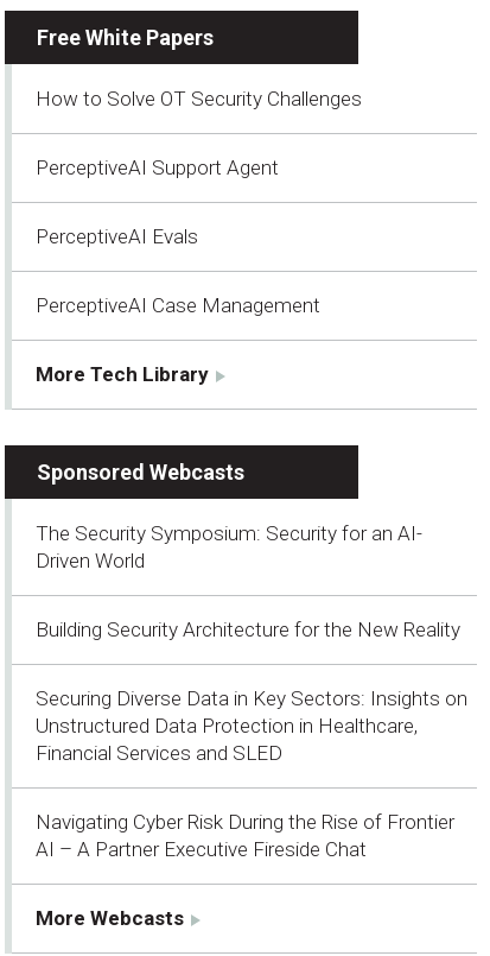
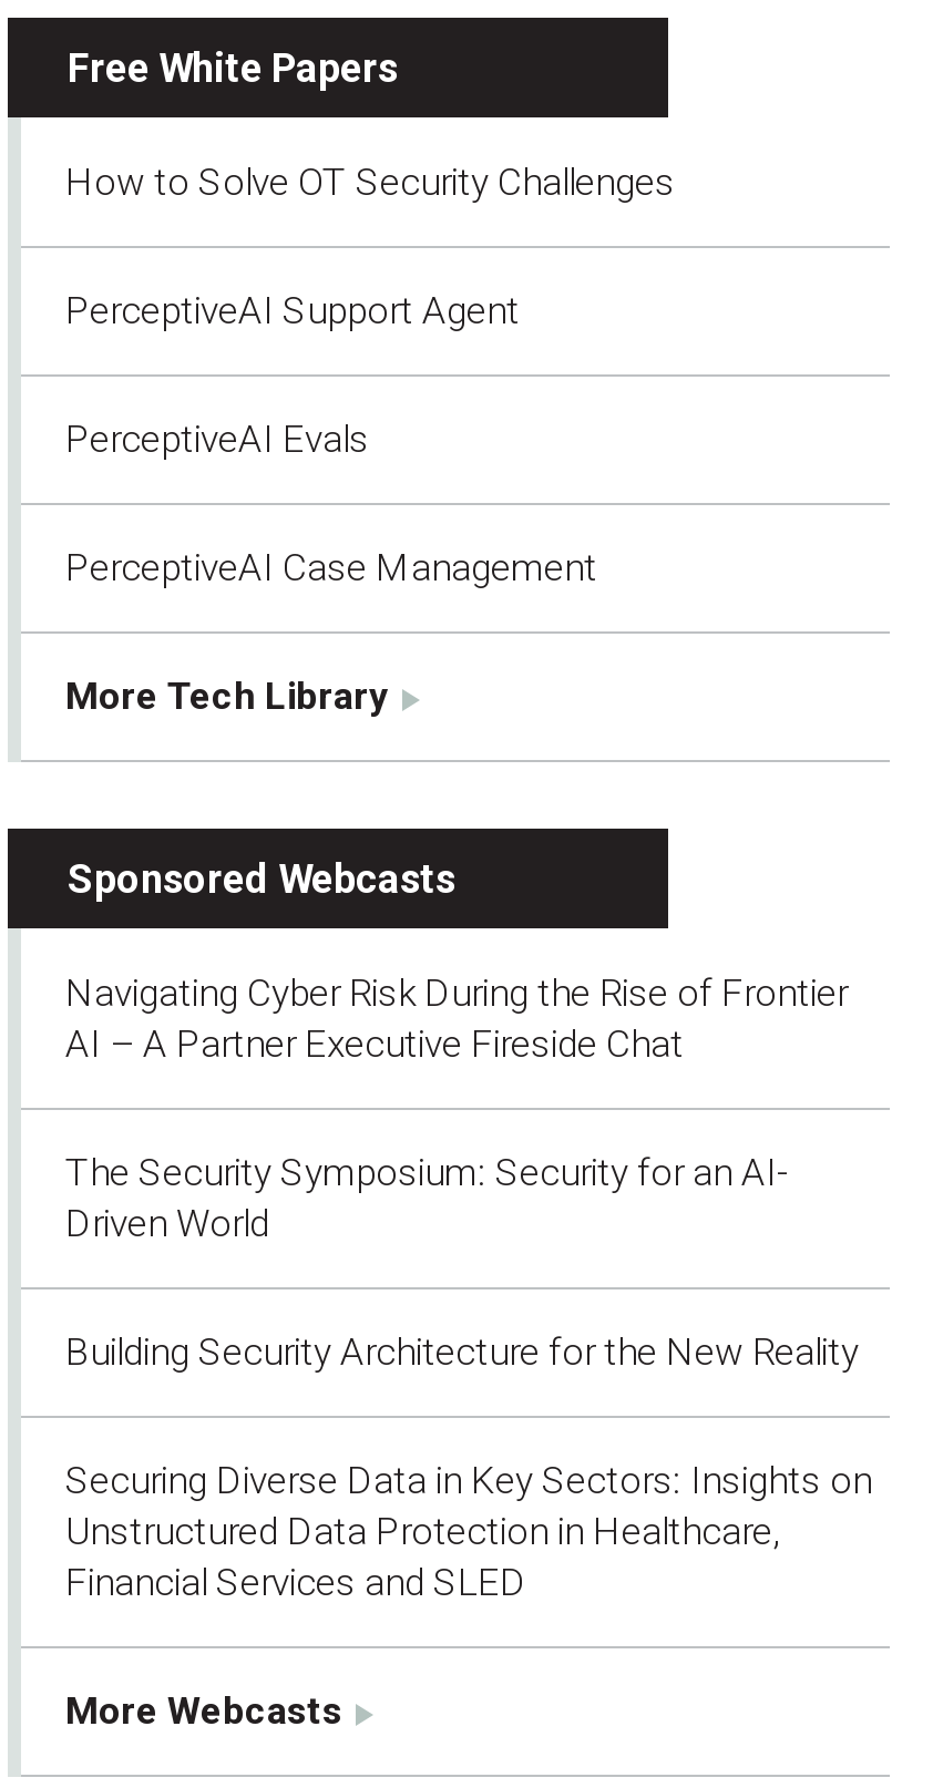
moved [36,521,467,764] -> [65,1149,872,1603]: The Security Symposium: Security for an AI- | Driven World | Building Security Architecture for the New Reality | Securing Diverse Data in Key Sectors: Insights on | Unstructured Data Protection in Healthcare, | Financial Services and SLED
moved [36,809,454,860] -> [65,969,848,1065]: Navigating Cyber Risk During the Rise of Frontier | AI – A Partner Executive Fireside Chat

